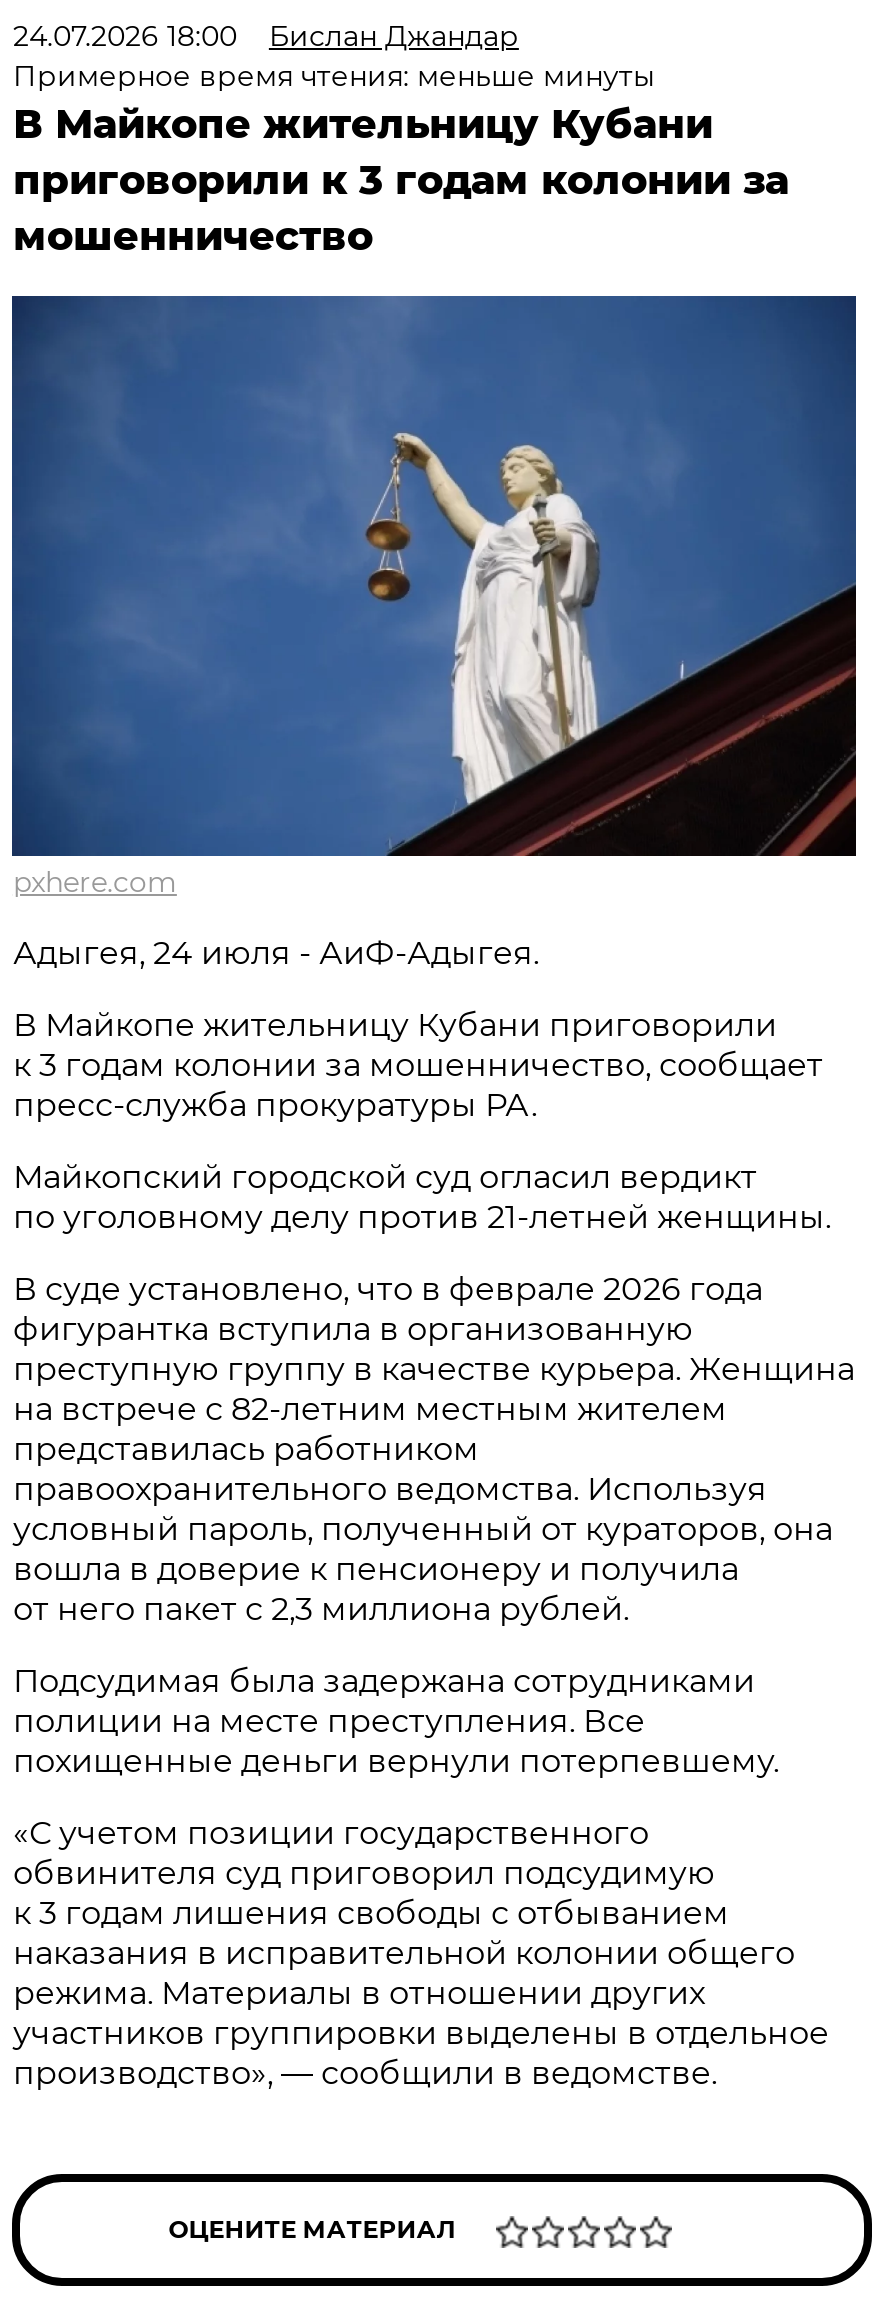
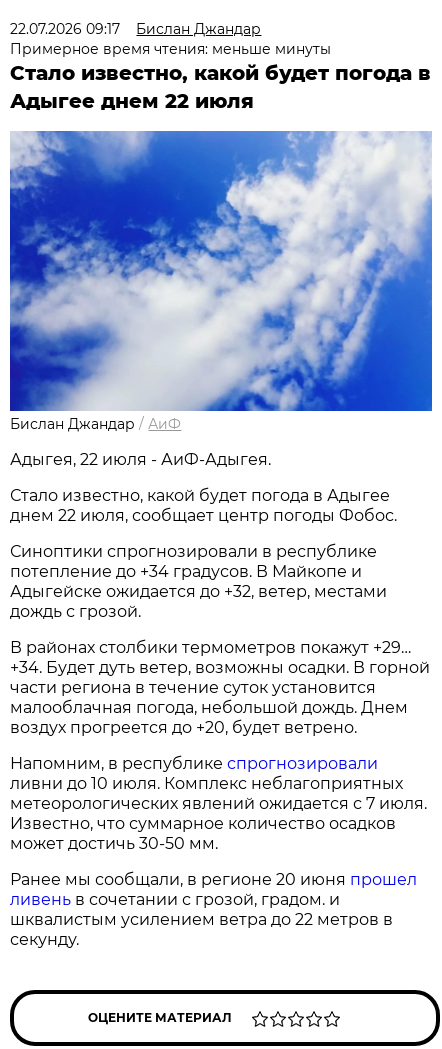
[13,18,519,54] 24.07.2026 18:00 Бислан Джандар -> [10,20,261,38] 22.07.2026 09:17 Бислан Джандар
[13,100,789,260] В Майкопе жительницу Кубани | приговорили к 3 годам колонии за | мошенничество -> [10,61,431,113] Стало известно, какой будет погода в | Адыгее днем 22 июля
[12,380,858,900] [image] | pxhere.com -> [10,130,433,433] [image] | Бислан Джандар / АиФ
[13,934,539,972] Адыгея, 24 июля - АиФ-Адыгея. -> [10,450,271,469] Адыгея, 22 июля - АиФ-Адыгея.
[13,1006,823,1124] В Майкопе жительницу Кубани приговорили | к 3 годам колонии за мошенничество, сообщает | пресс-служба прокуратуры РА. -> [10,486,397,525] Стало известно, какой будет погода в Адыгее | днем 22 июля, сообщает центр погоды Фобос.
[13,1158,831,1236] Майкопский городской суд огласил вердикт | по уголовному делу против 21-летней женщины. -> [10,542,387,621] Синоптики спрогнозировали в республике | потепление до +34 градусов. В Майкопе и | Адыгейске ожидается до +32, ветер, местами | дождь с грозой.
[13,1270,855,1628] В суде установлено, что в феврале 2026 года | фигурантка вступила в организованную | преступную группу в качестве курьера. Женщина | на встрече с 82-летним местным жителем | представилась работником | правоохранительного ведомства. Используя | условный пароль, полученный от кураторов, она | вошла в доверие к пенсионеру и получила | от него пакет с 2,3 миллиона рублей. -> [10,638,430,737] В районах столбики термометров покажут +29… | +34. Будет дуть ветер, возможны осадки. В горной | части региона в течение суток установится | малооблачная погода, небольшой дождь. Днем | воздух прогреется до +20, будет ветрено.
[13,1662,779,1780] Подсудимая была задержана сотрудниками | полиции на месте преступления. Все | похищенные деньги вернули потерпевшему. -> [10,754,427,853] Напомним, в республике спрогнозировали | ливни до 10 июля. Комплекс неблагоприятных | метеорологических явлений ожидается с 7 июля. | Известно, что суммарное количество осадков | может достичь 30-50 мм.
[13,1814,829,2092] «С учетом позиции государственного | обвинителя суд приговорил подсудимую | к 3 годам лишения свободы с отбыванием | наказания в исправительной колонии общего | режима. Материалы в отношении других | участников группировки выделены в отдельное | производство», — сообщили в ведомстве. -> [10,870,417,949] Ранее мы сообщали, в регионе 20 июня прошел | ливень в сочетании с грозой, градом. и | шквалистым усилением ветра до 22 метров в | секунду.

